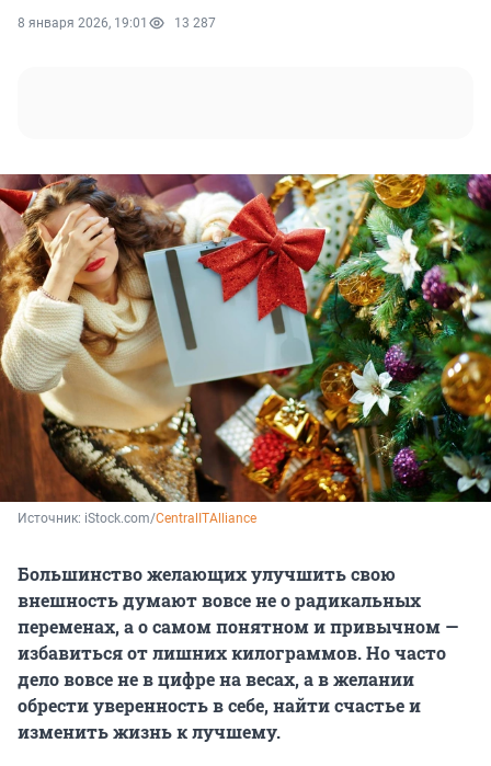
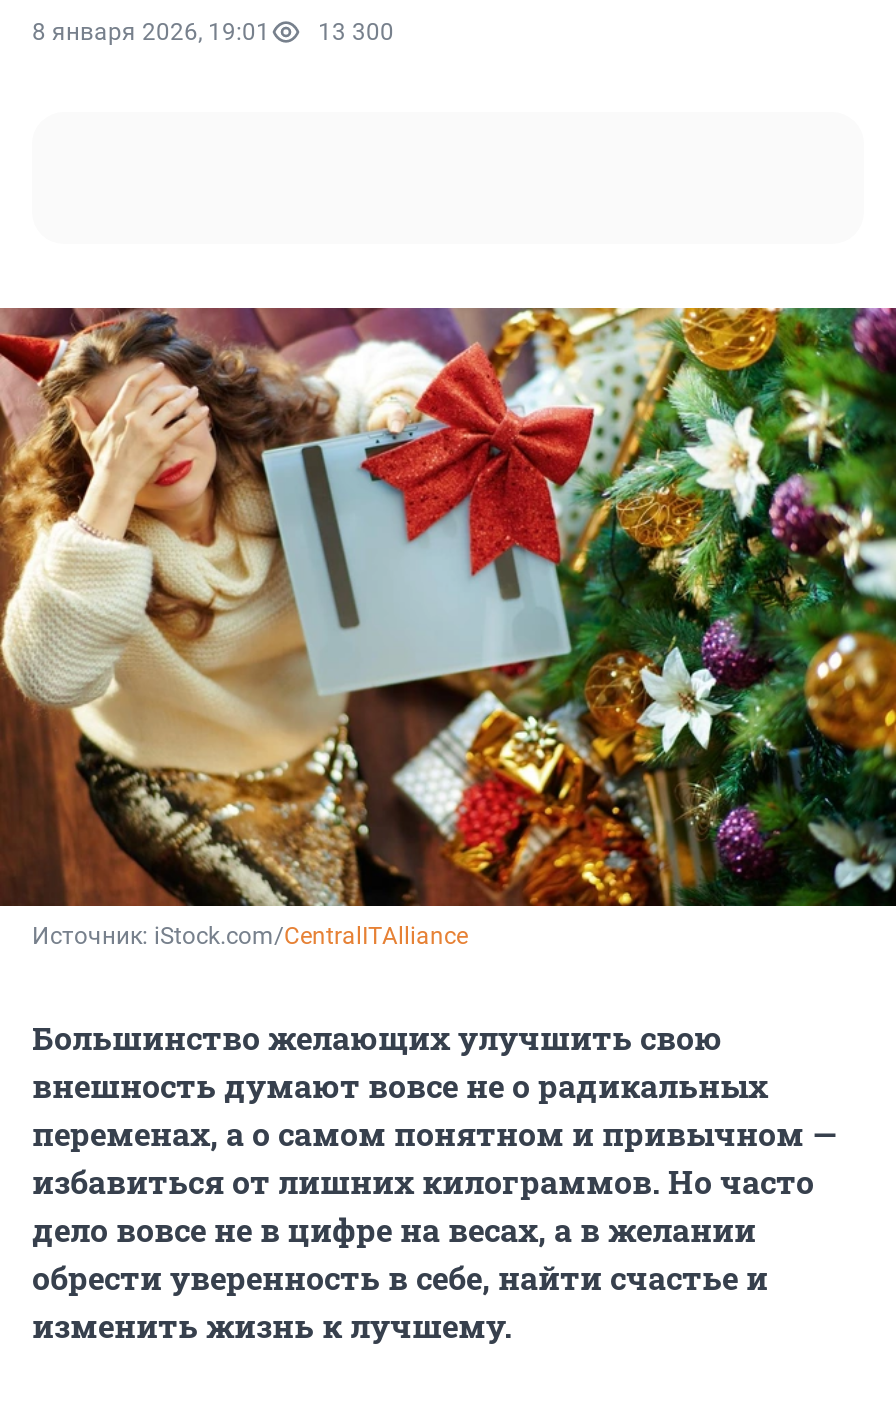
[18,15,216,31] 8 января 2026, 19:01 13 287 -> [32,18,394,46] 8 января 2026, 19:01 13 300

